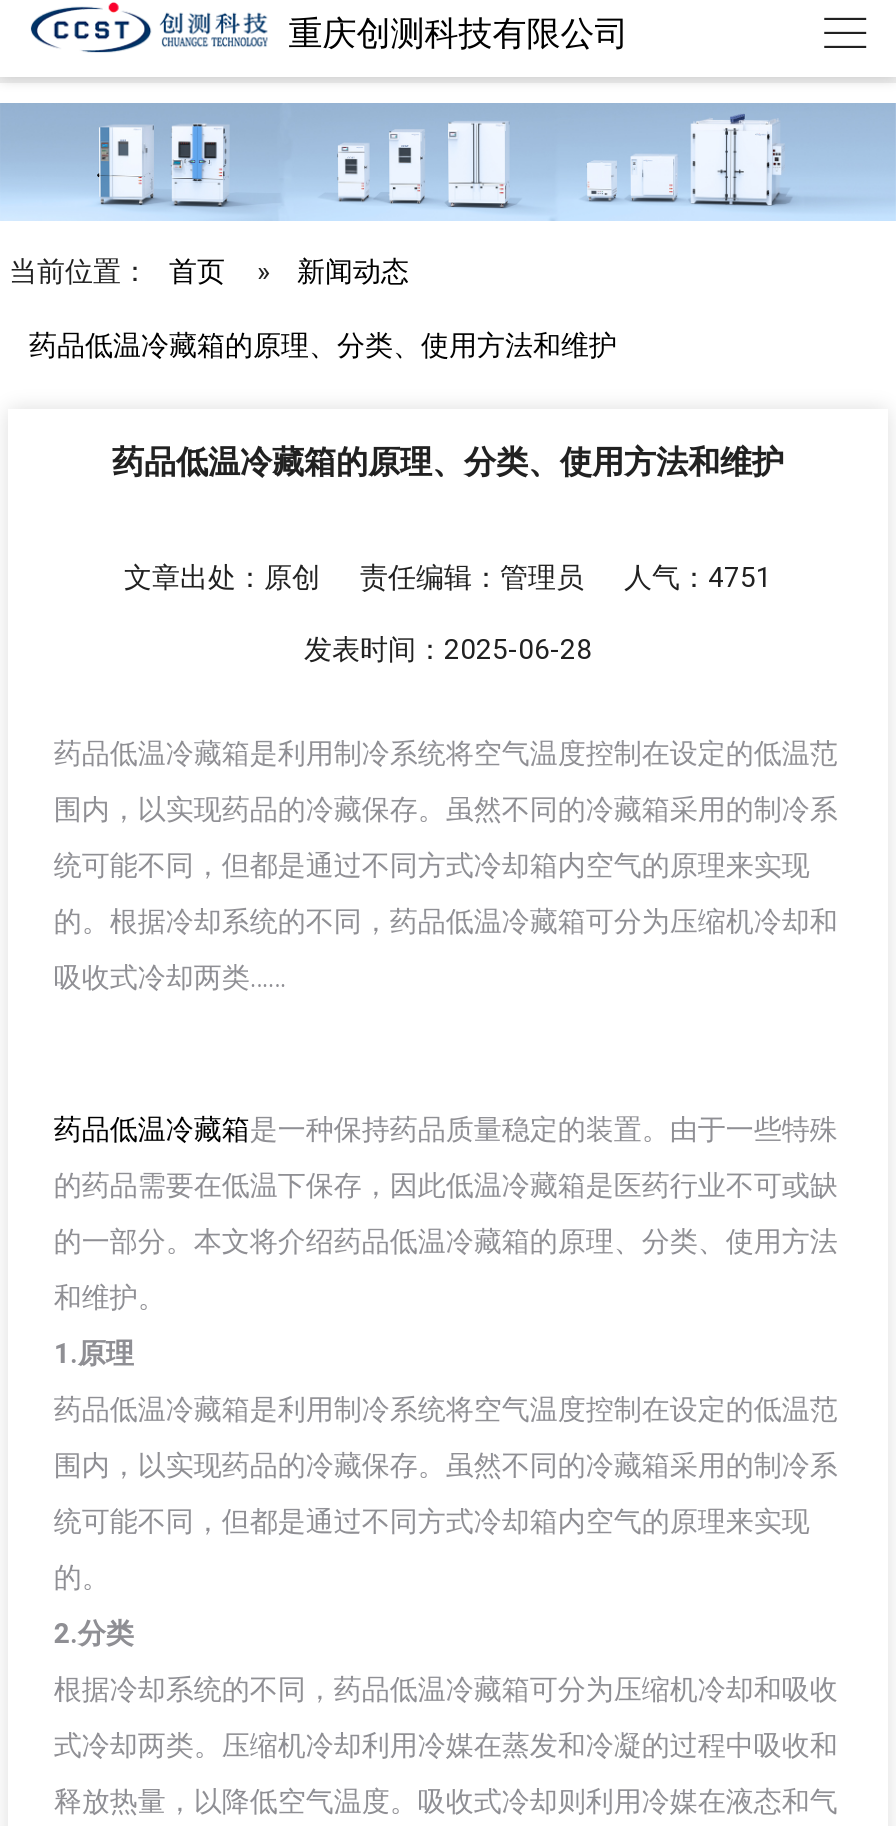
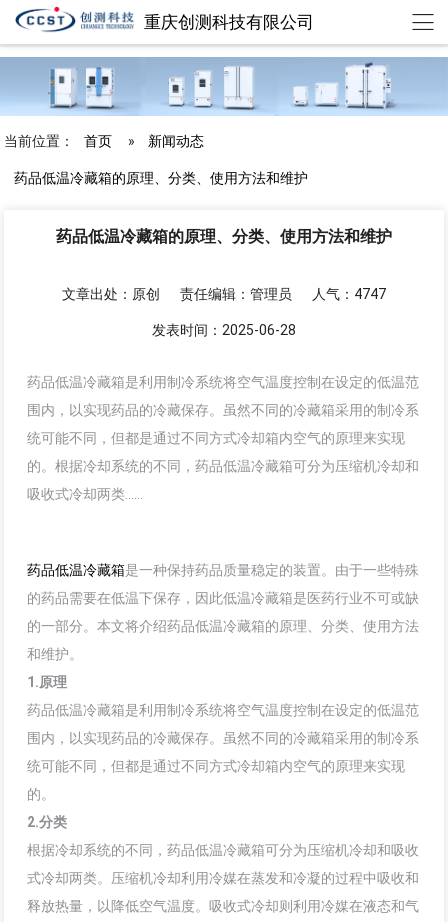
[124,561,772,593] 文章出处：原创 责任编辑：管理员 人气：4751 -> [62,286,386,302] 文章出处：原创 责任编辑：管理员 人气：4747

